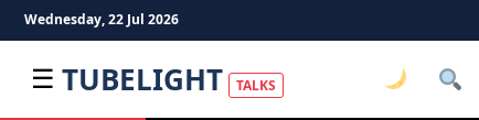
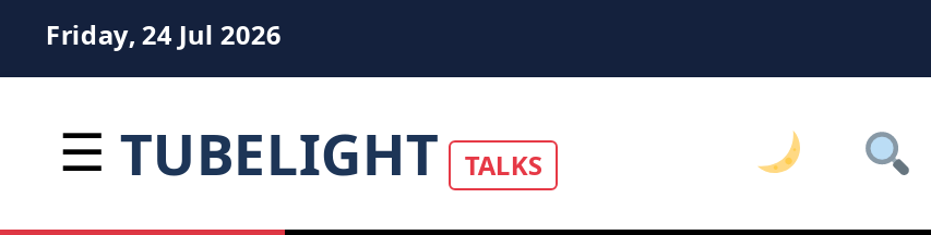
[25,9,179,28] Wednesday, 22 Jul 2026 -> [46,15,281,52] Friday, 24 Jul 2026

